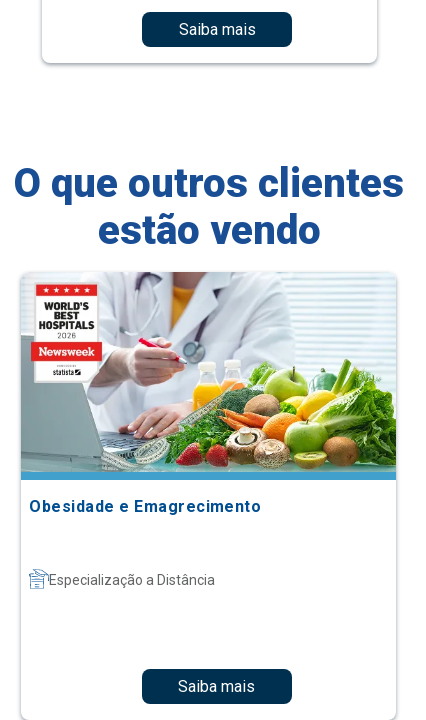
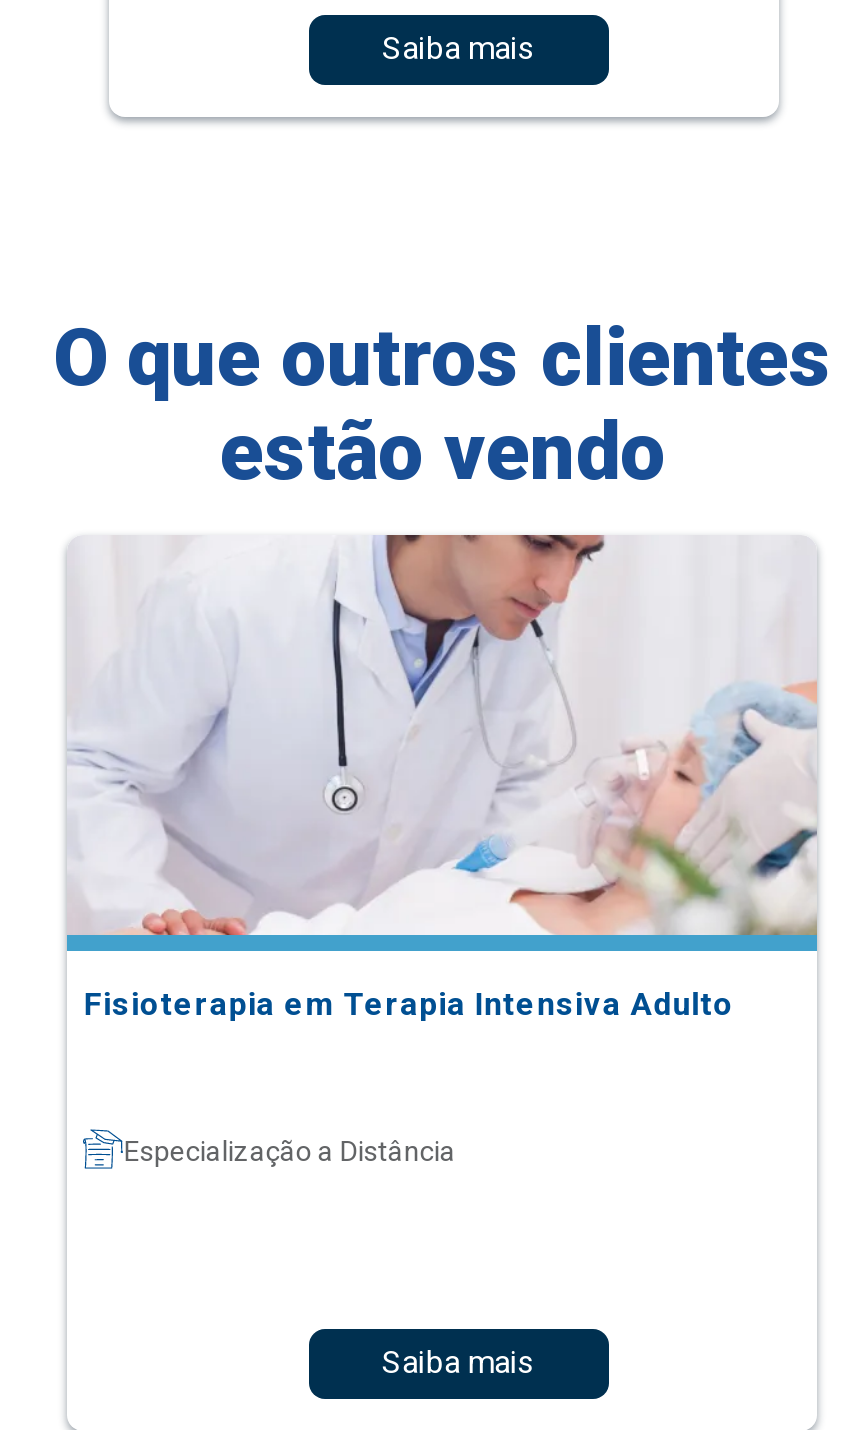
[20,271,397,516] [image] | Obesidade e Emagrecimento -> [67,532,817,1022] [image] | Fisioterapia em Terapia Intensiva Adulto

